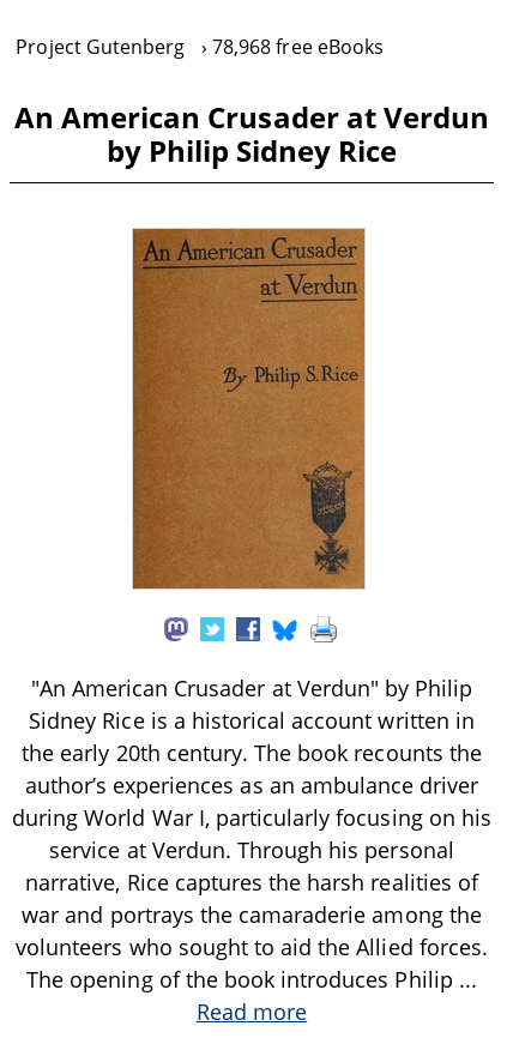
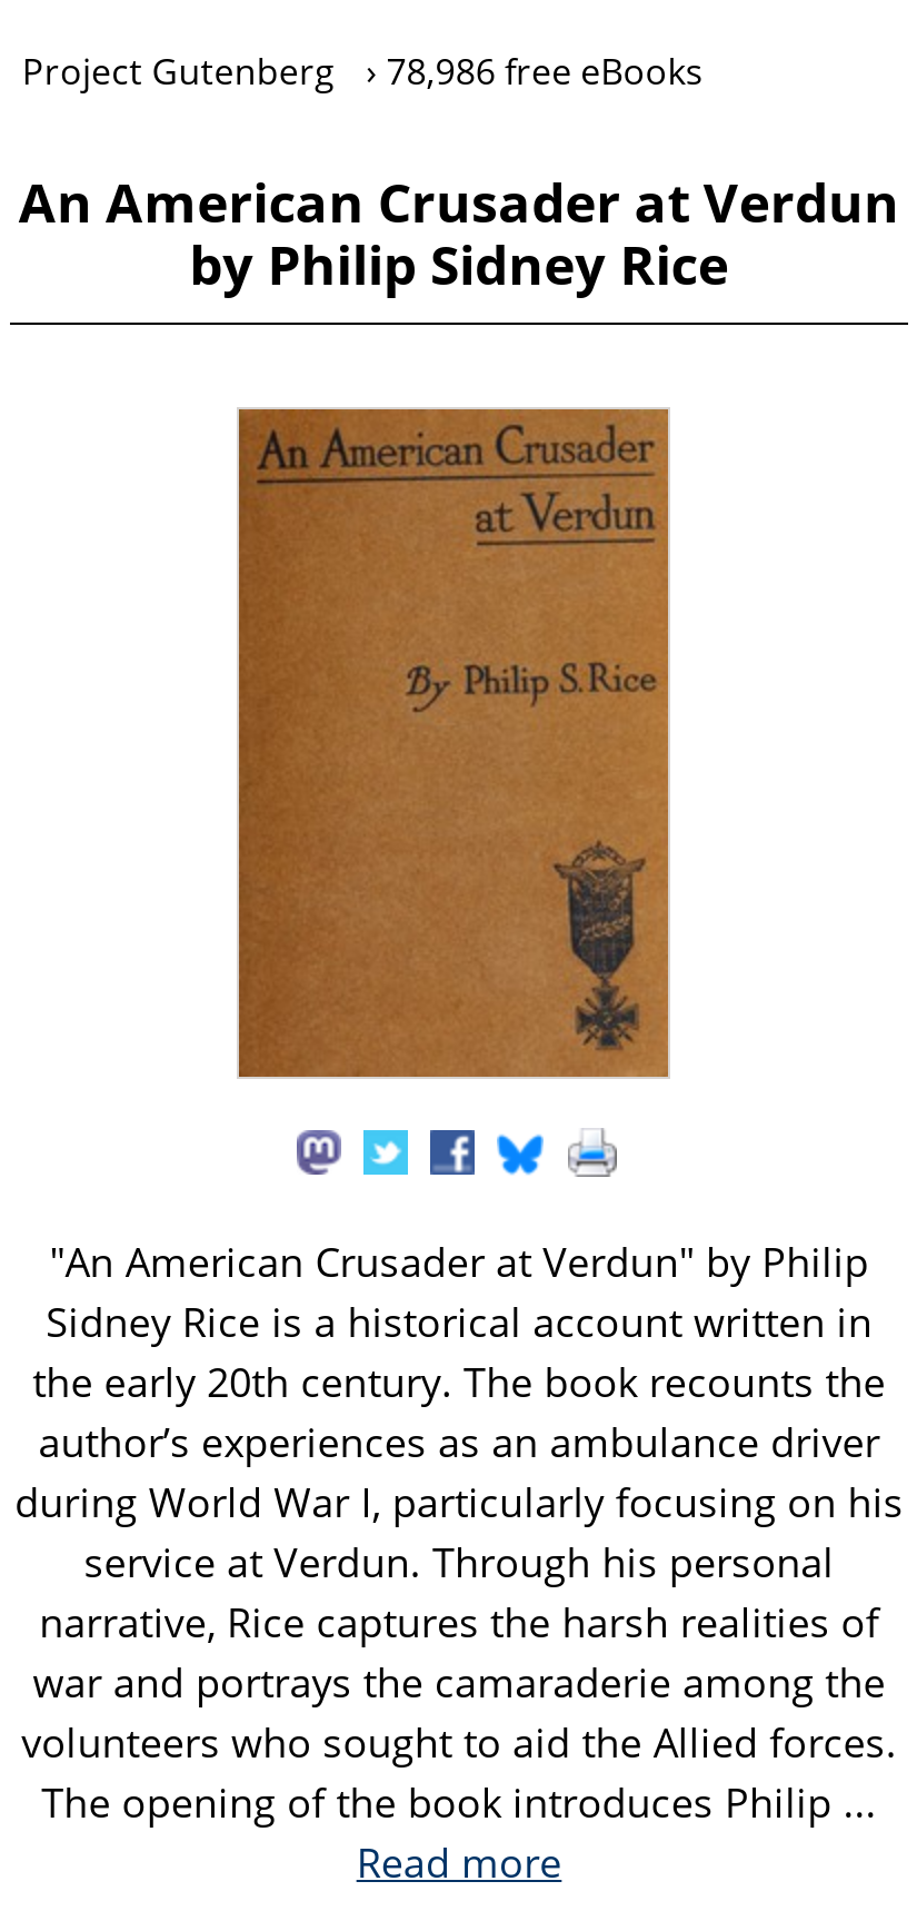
[16,34,383,60] Project Gutenberg 78,968 free eBooks -> [22,47,703,96] Project Gutenberg 78,986 free eBooks

